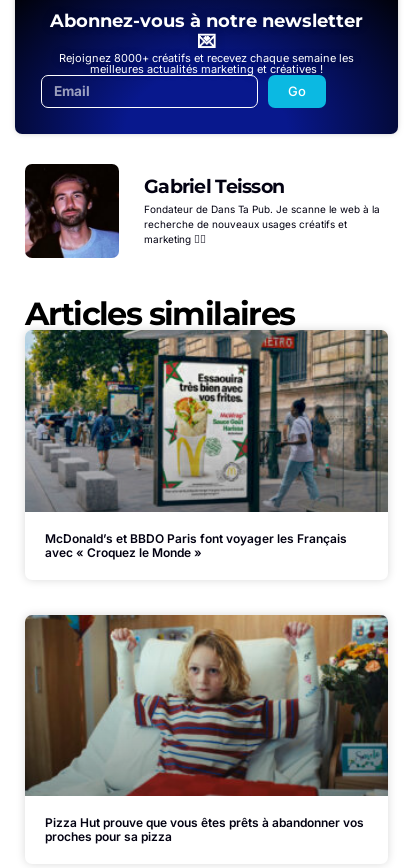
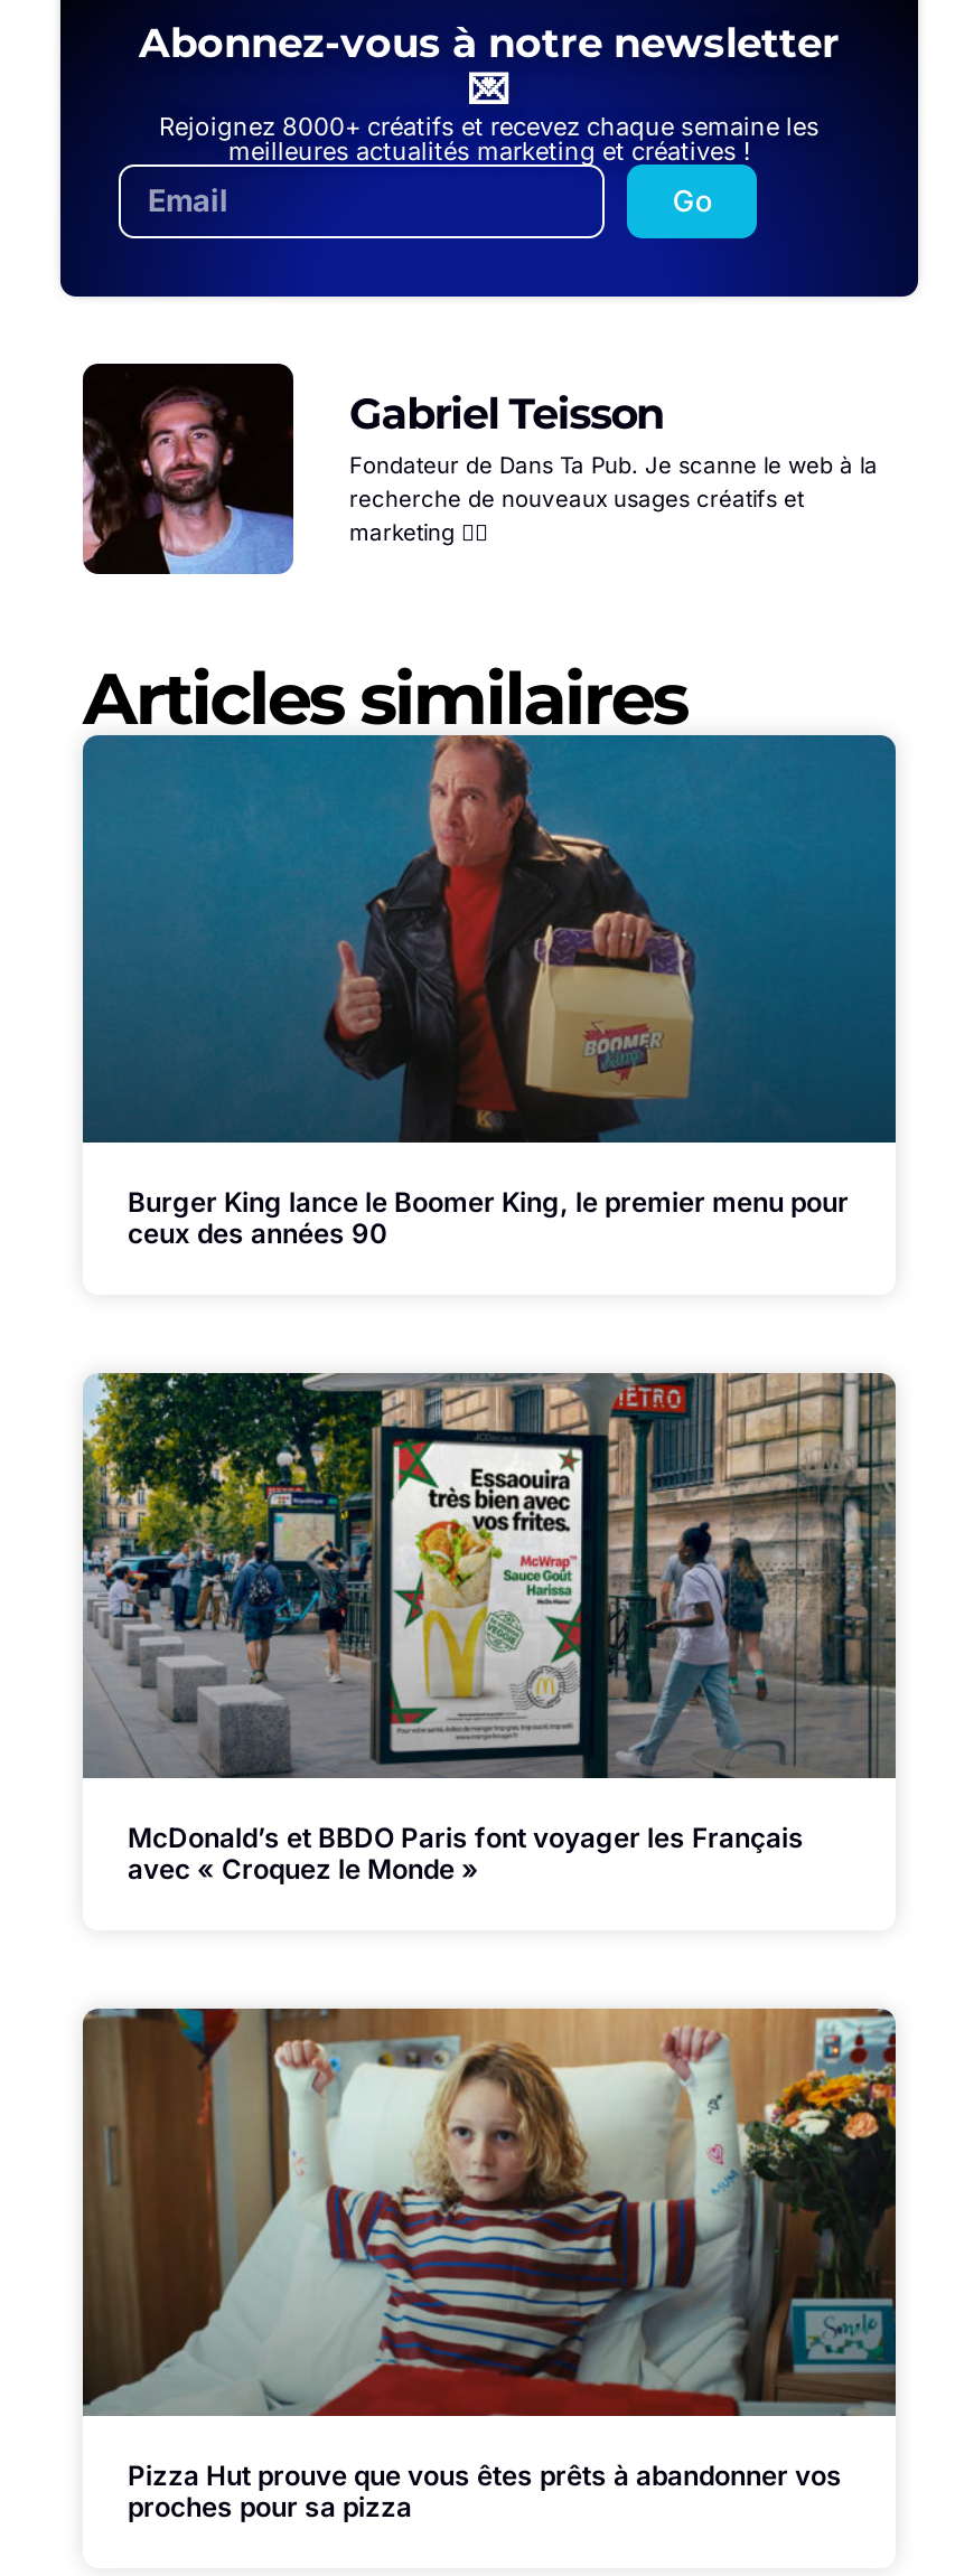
none -> [81,733,898,1249] [image] | Burger King lance le Boomer King, le premier menu pour | ceux des années 90

